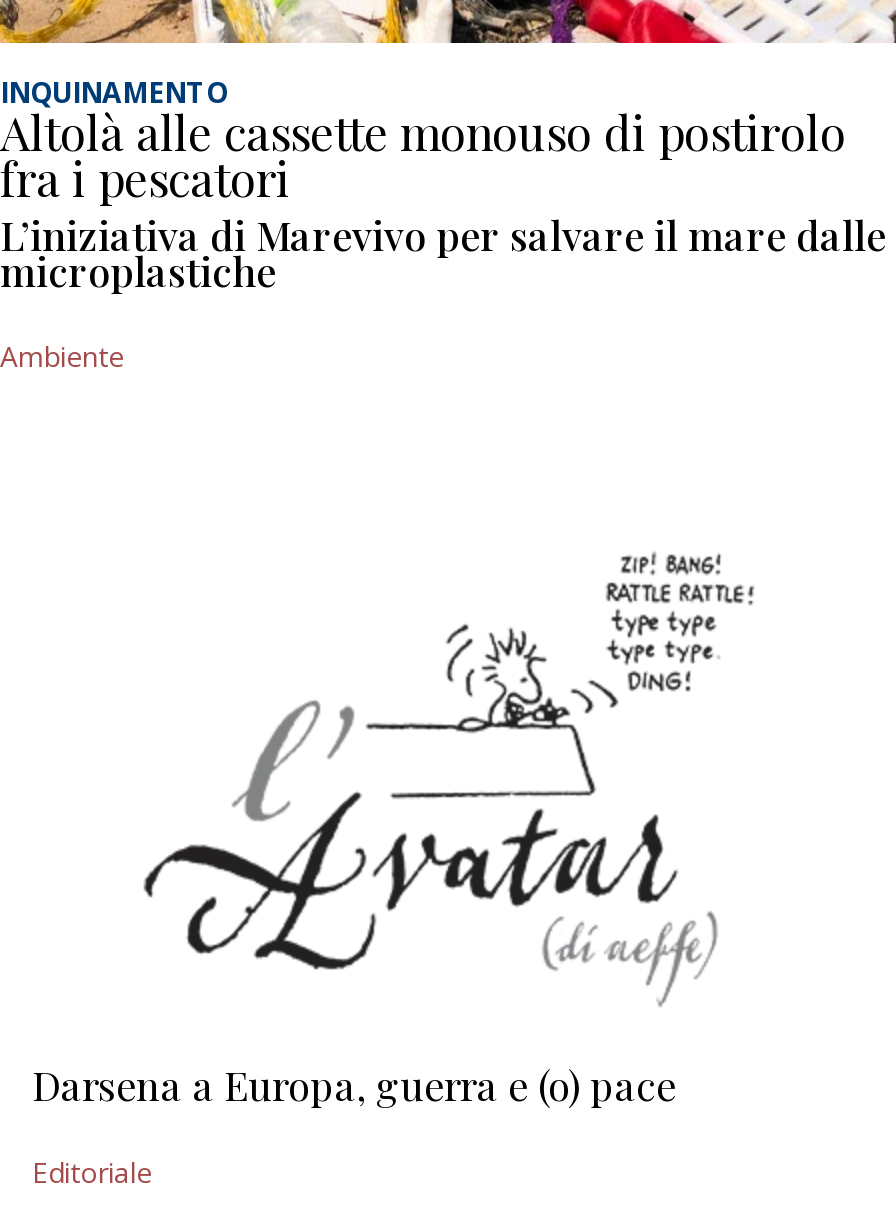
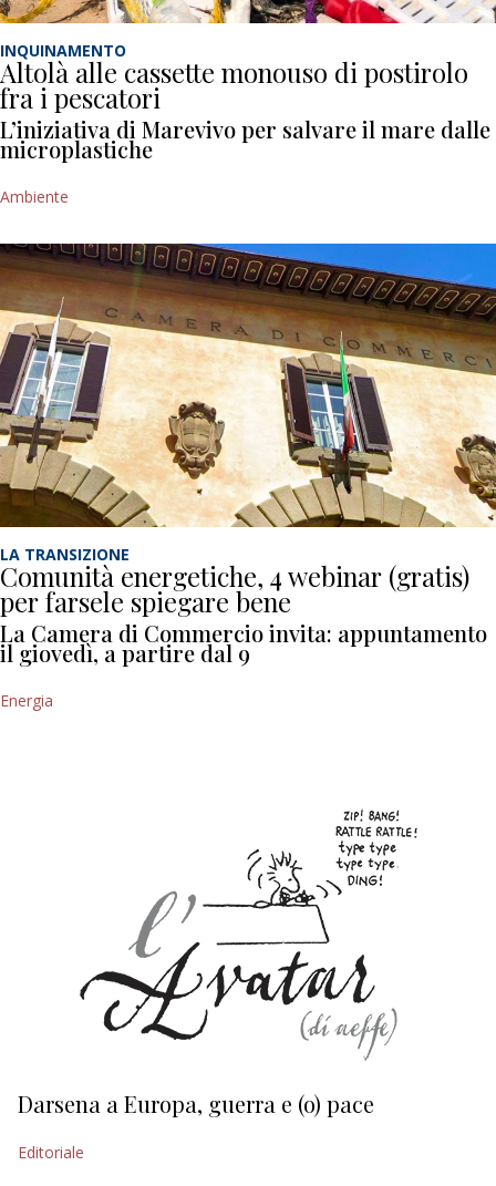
none -> [0,243,493,711] [image] | LA TRANSIZIONE | Comunità energetiche, 4 webinar (gratis) | per farsele spiegare bene | La Camera di Commercio invita: appuntamento | il giovedì, a partire dal 9 | Energia

